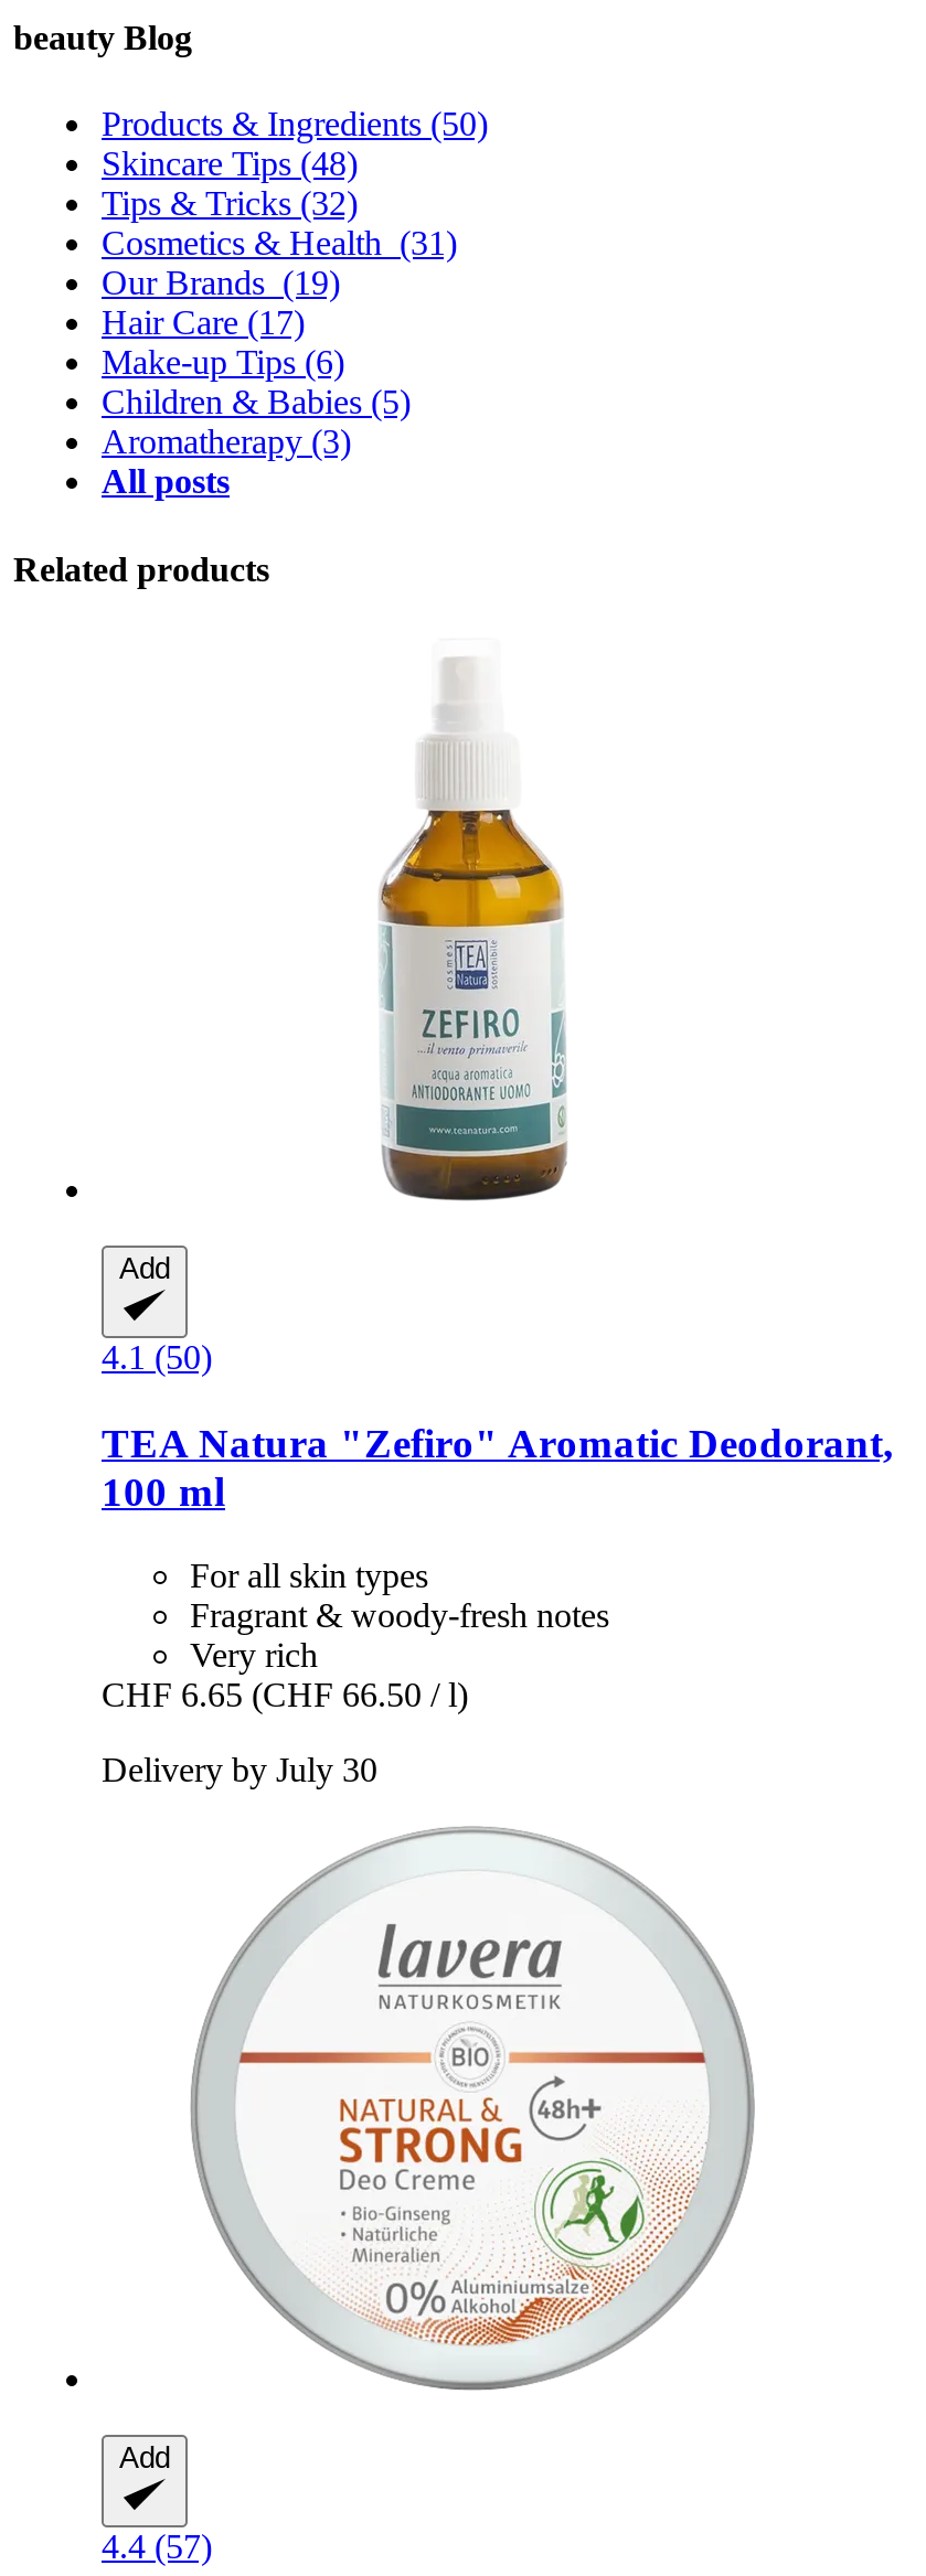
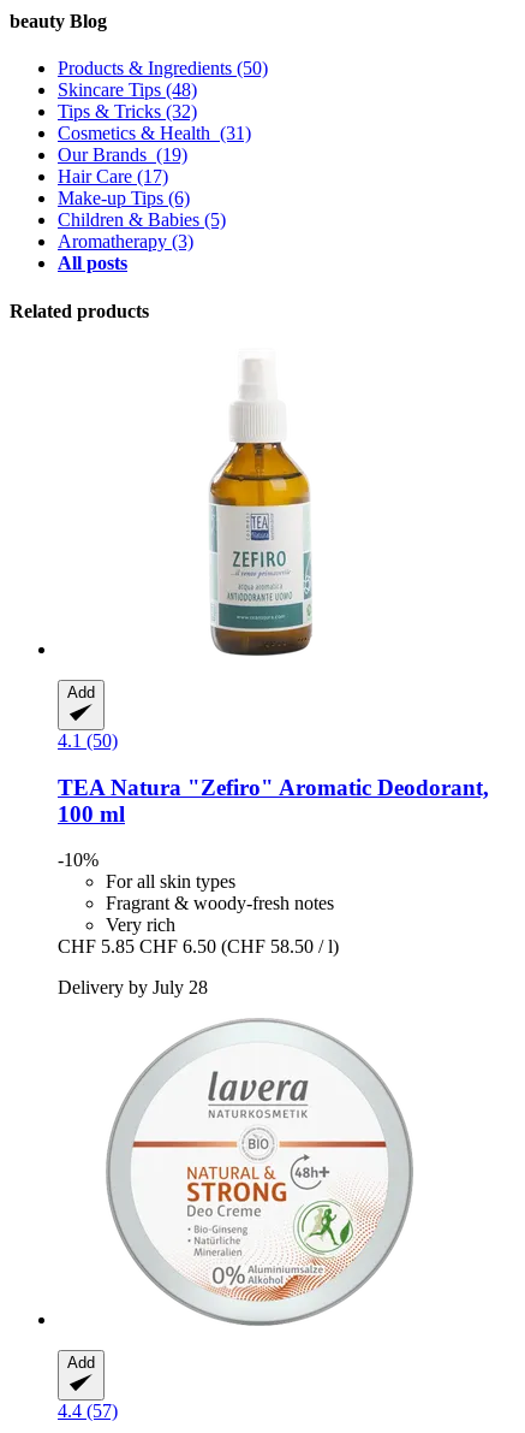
none -> [58,850,99,870] -10%
[102,1677,468,1714] CHF 6.65 (CHF 66.50 / l) -> [58,937,339,957] CHF 5.85 CHF 6.50 (CHF 58.50 / l)
[102,1752,377,1789] Delivery by July 30 -> [58,977,208,998] Delivery by July 28

